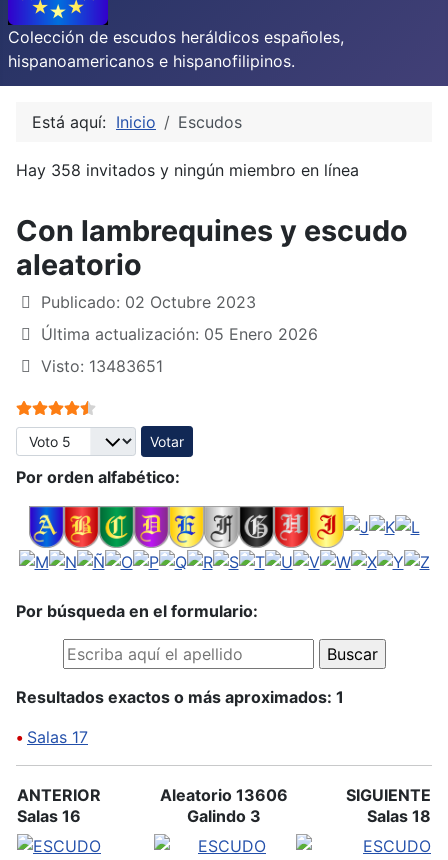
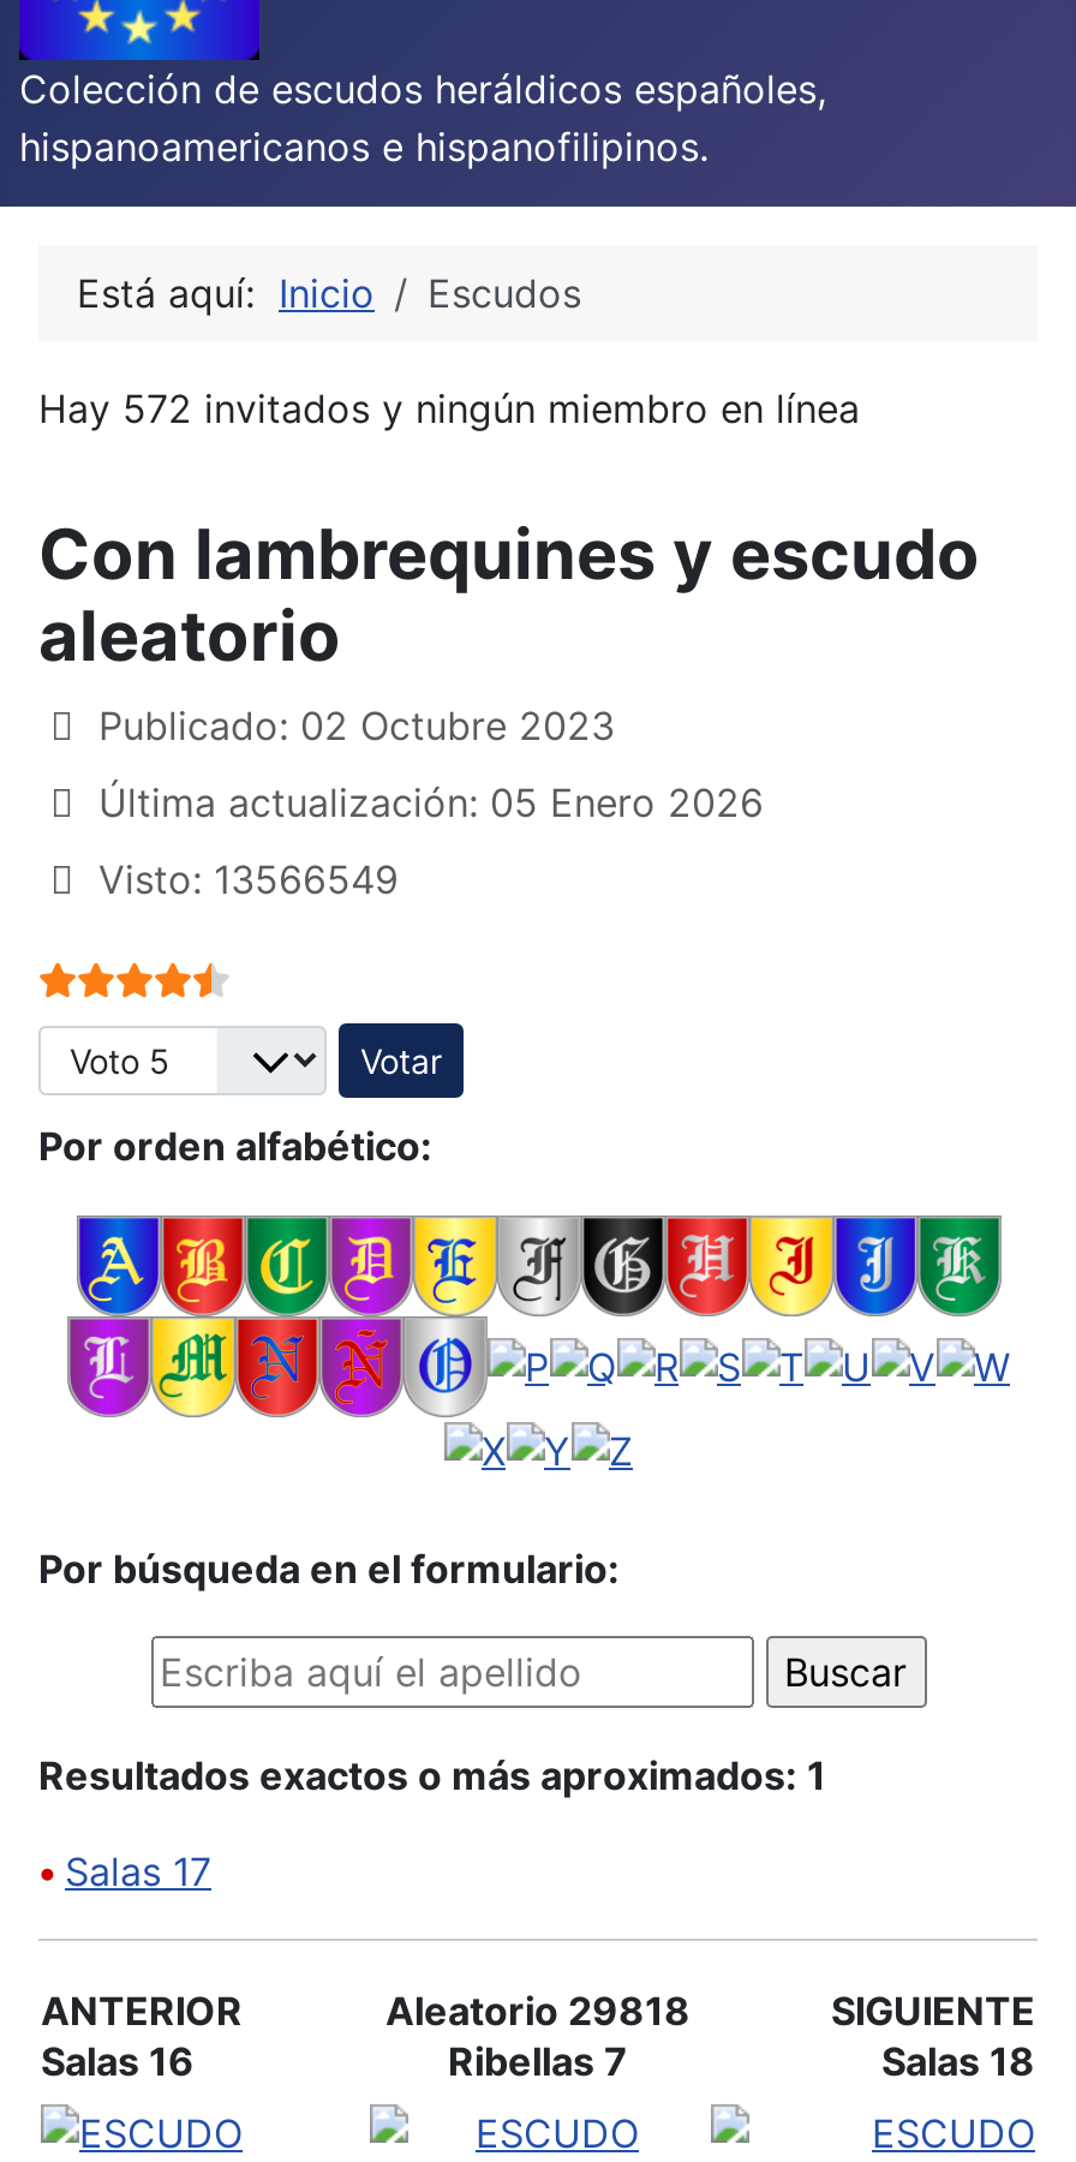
[16,160,359,180] Hay 358 invitados y ningún miembro en línea -> [38,384,860,432] Hay 572 invitados y ningún miembro en línea
[41,356,163,376] Visto: 13483651 -> [98,855,399,903] Visto: 13566549
[18,507,430,571] [image] -> [70,1213,1009,1417] [image]
[160,785,288,826] Aleatorio 13606 | Galindo 3 -> [385,1987,691,2085] Aleatorio 29818 | Ribellas 7

